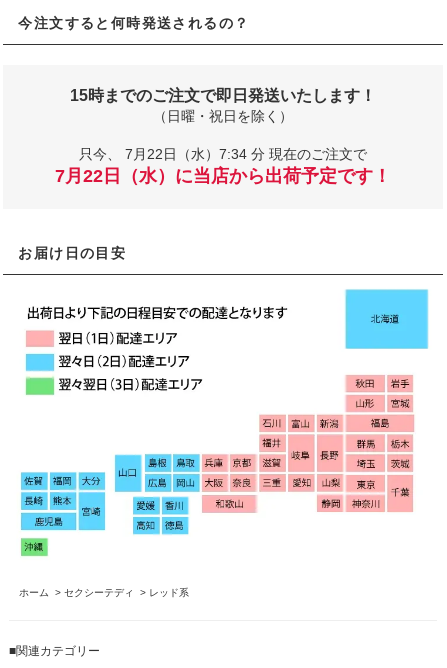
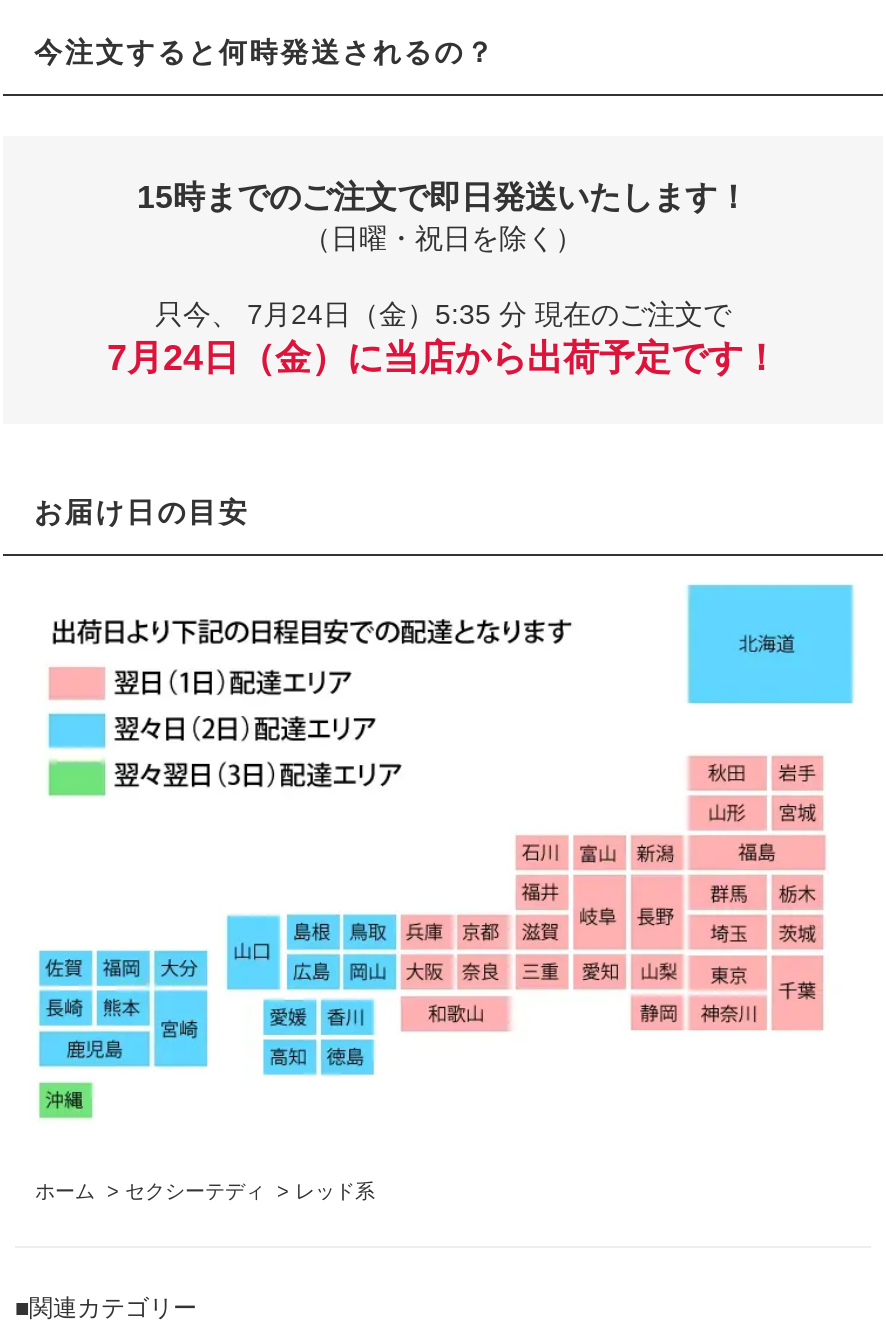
[79,146,367,162] 只今、7月22日（水）7:34 分 現在のご注文で -> [155,298,731,330] 只今、7月24日（金）5:35 分 現在のご注文で
[55,166,391,186] 7月22日（水）に当店から出荷予定です！ -> [107,338,779,378] 7月24日（金）に当店から出荷予定です！

